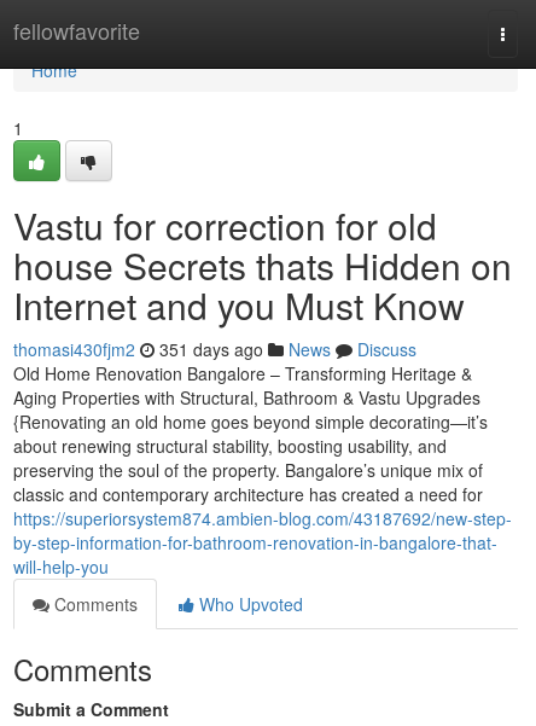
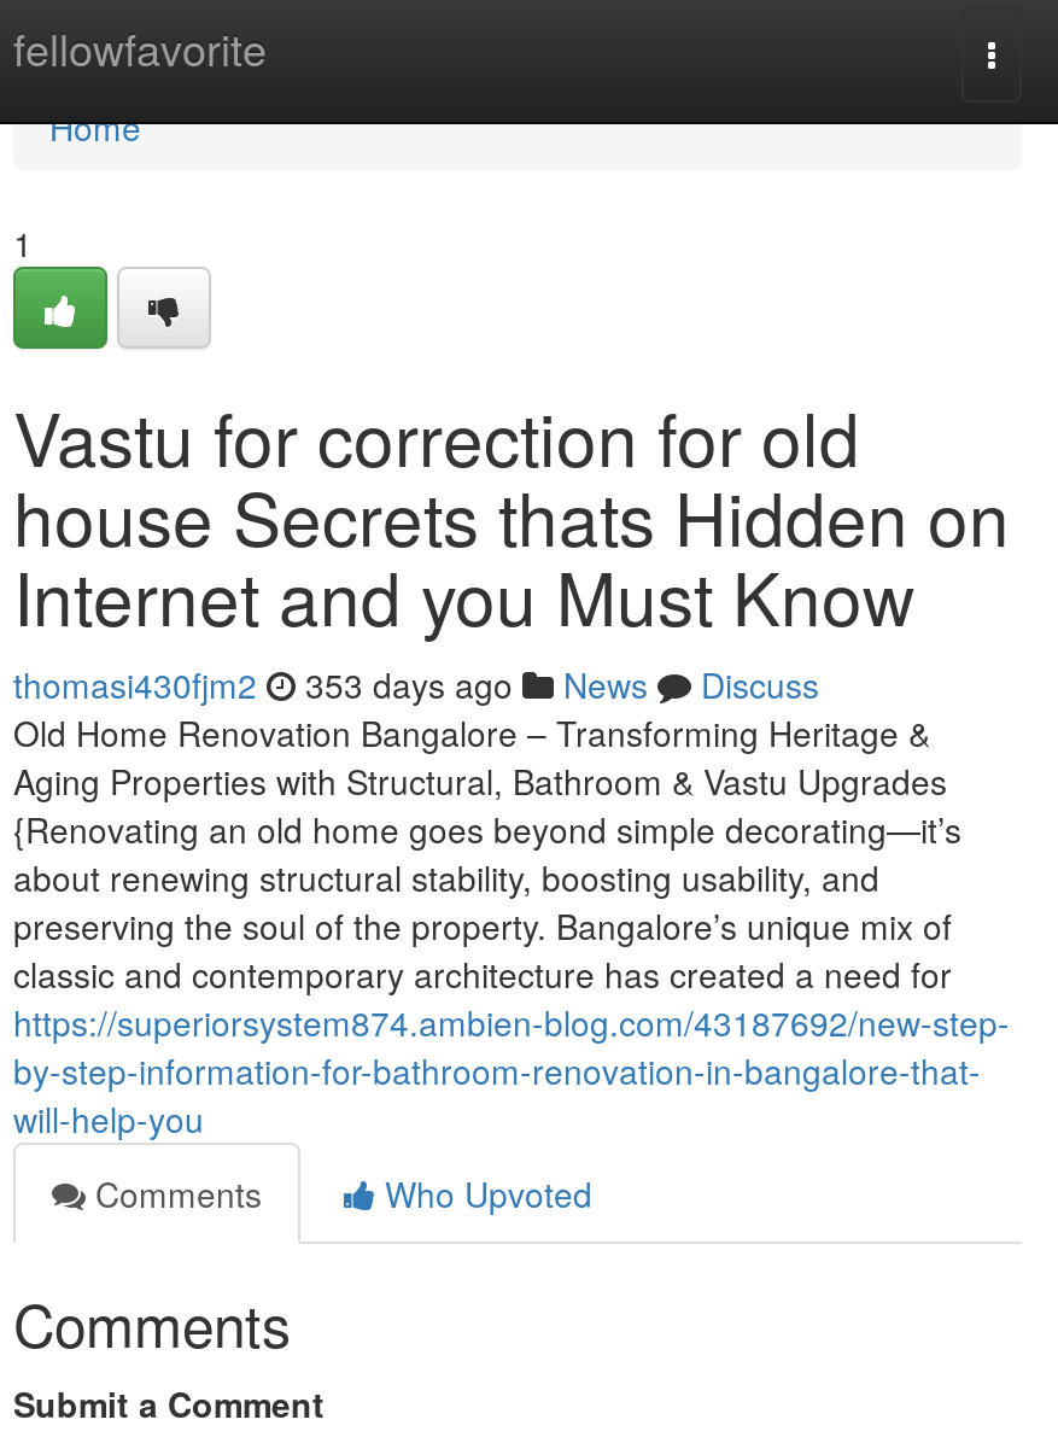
[13,337,416,361] thomasi430fjm2 351 days ago News Discuss -> [13,660,819,708] thomasi430fjm2 353 days ago News Discuss

